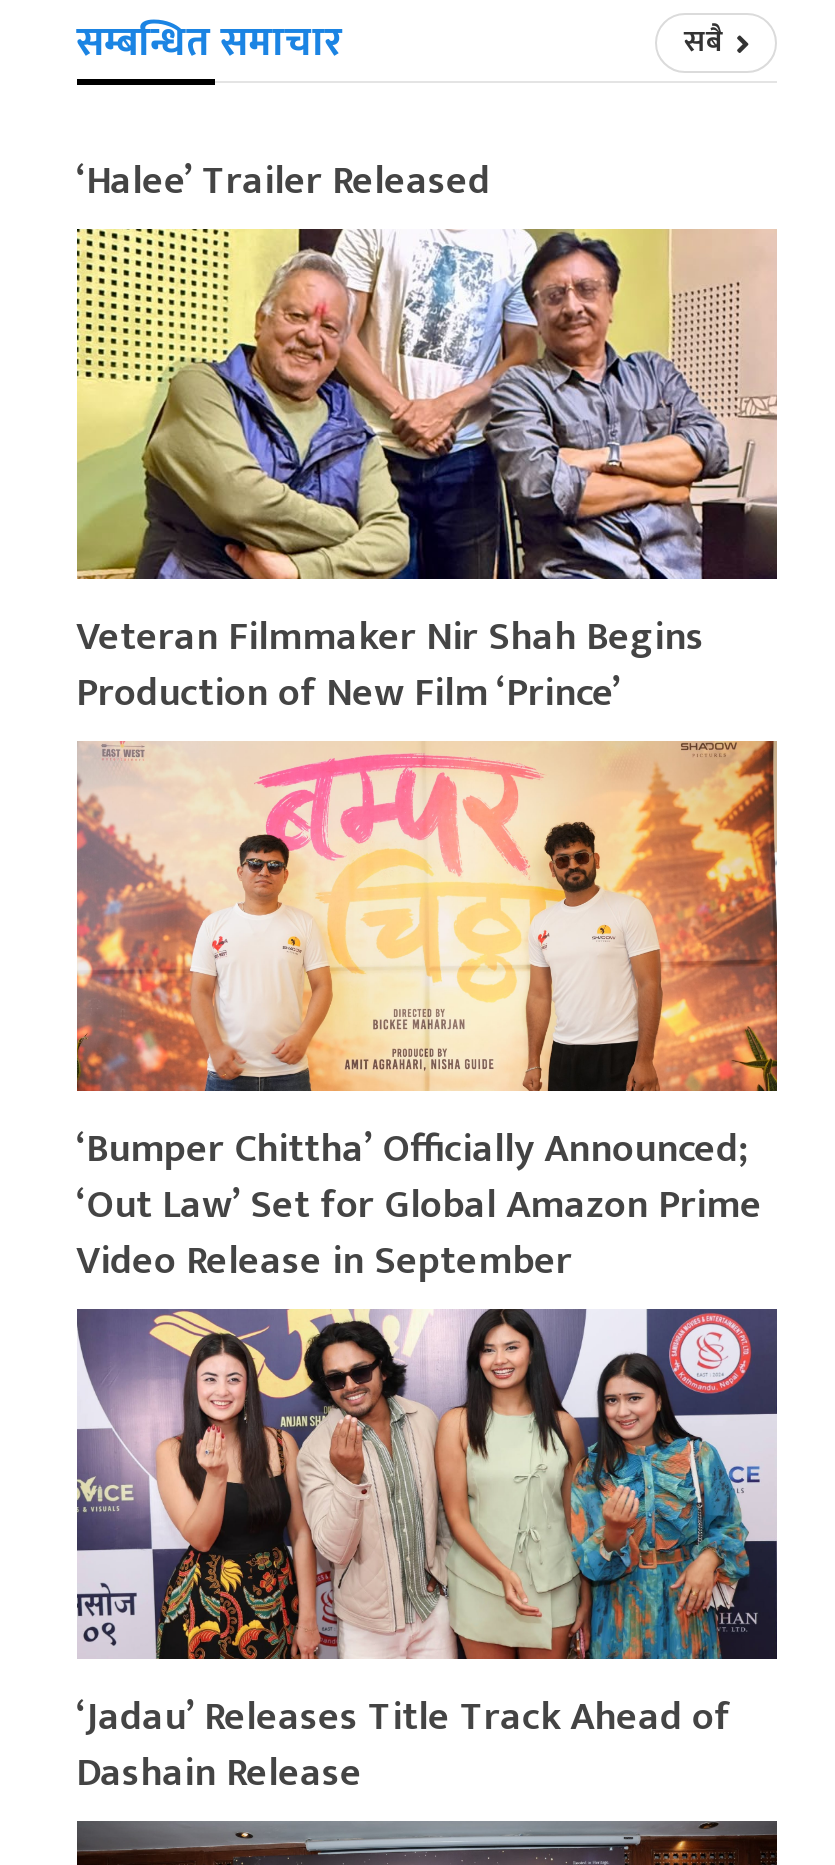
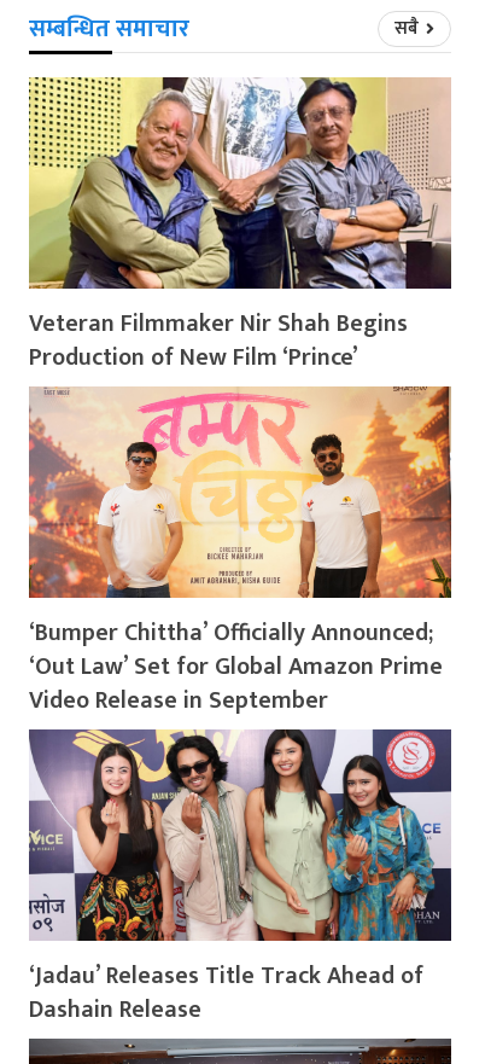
[76,148,490,216] ‘Halee’ Trailer Released -> none

